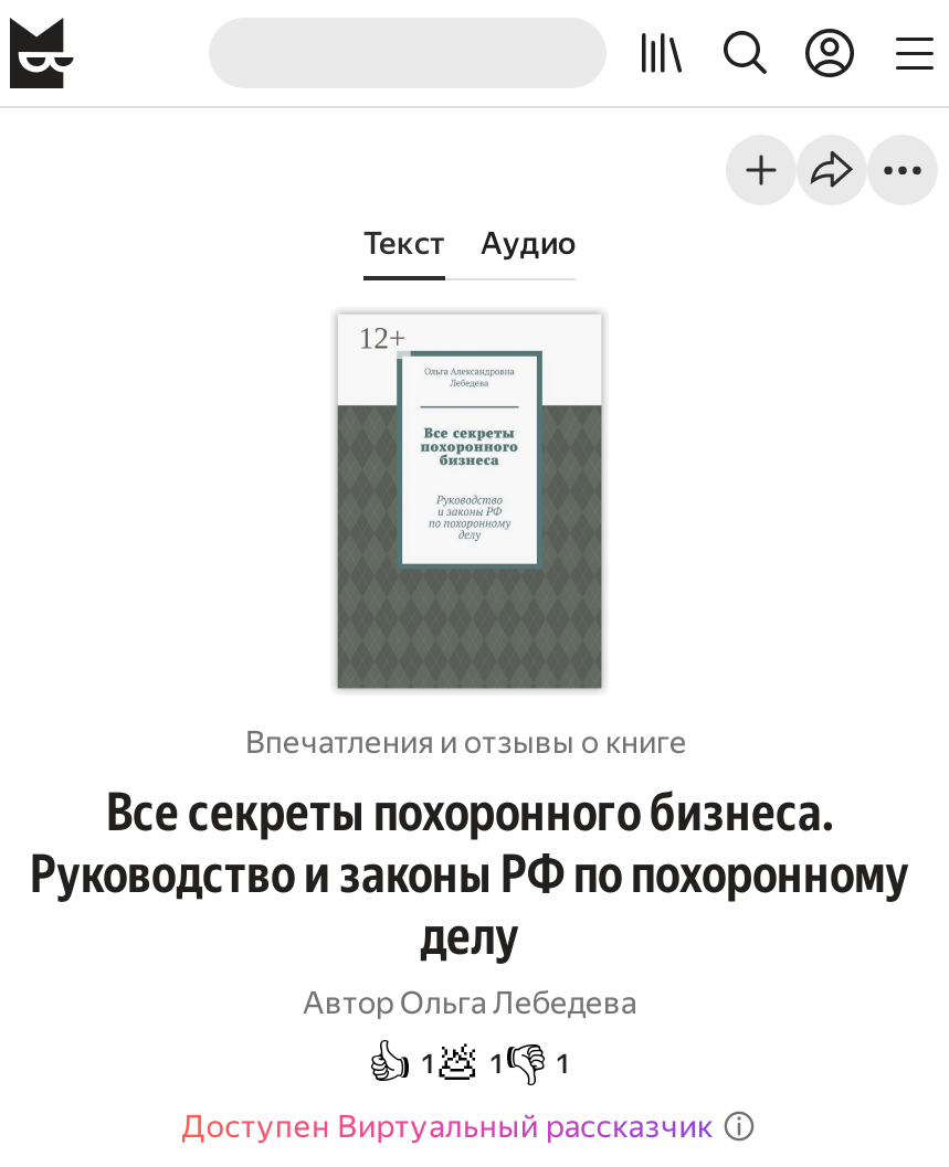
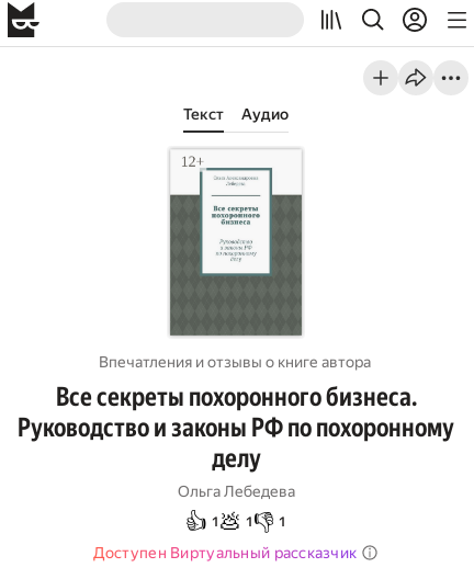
[245,724,687,760] Впечатления и отзывы о книге -> [98,353,370,371] Впечатления и отзывы о книге автора
[303,985,636,1020] Автор Ольга Лебедева -> [177,483,295,500] Ольга Лебедева

